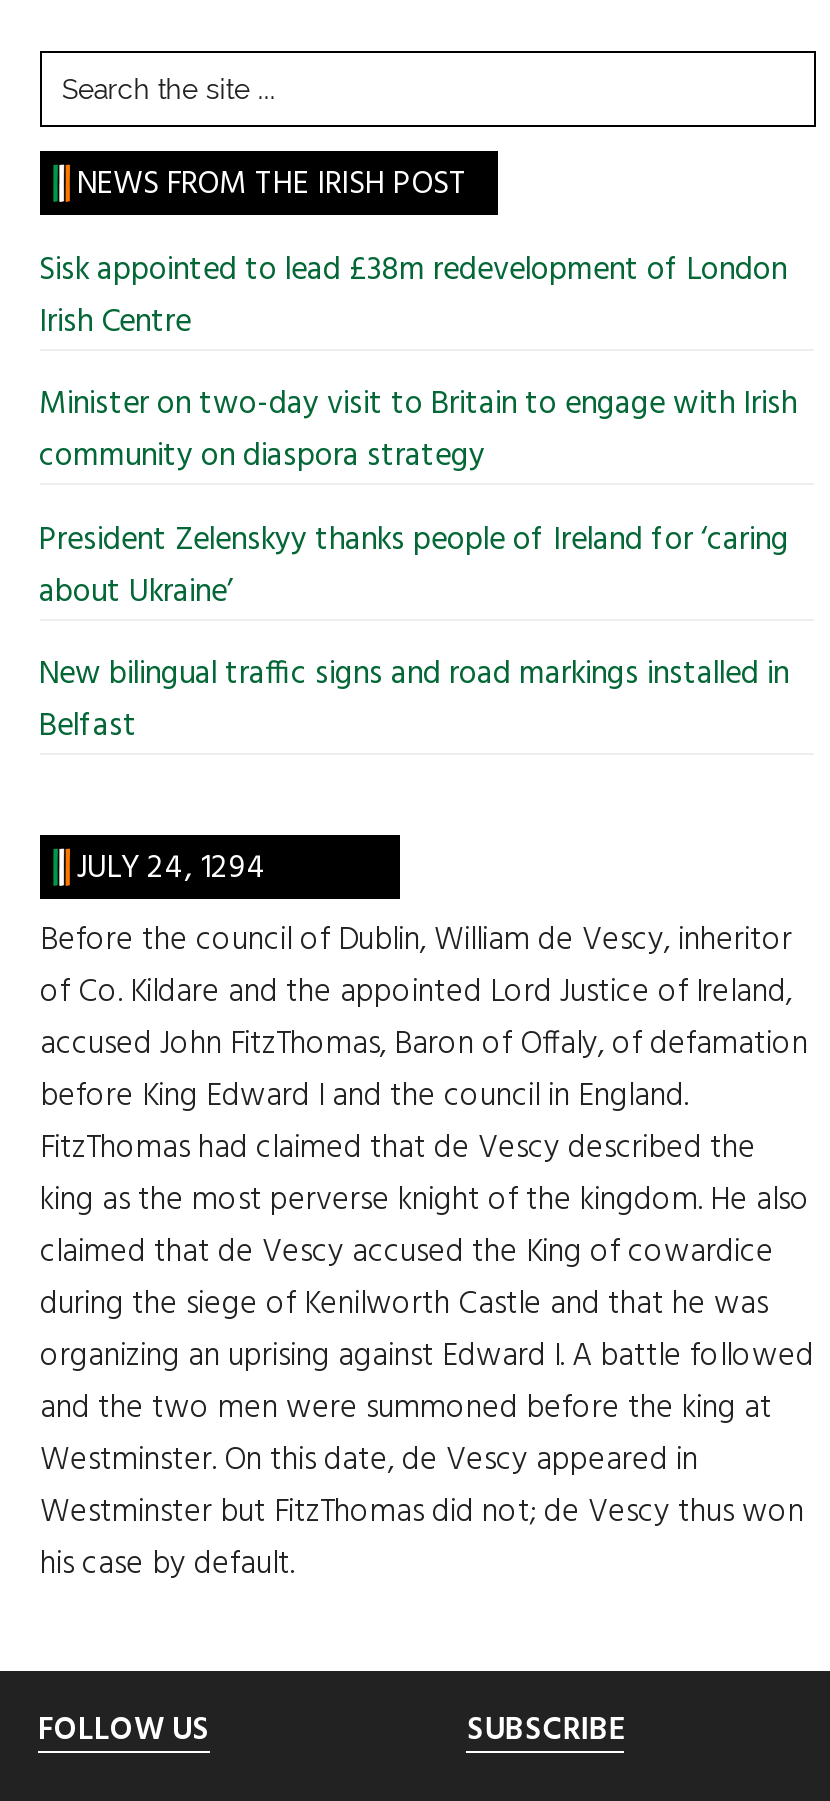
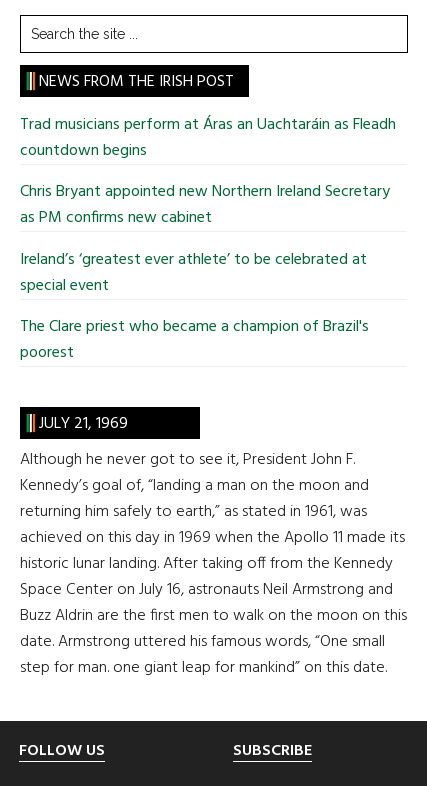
[39,245,787,349] Sisk appointed to lead £38m redevelopment of London | Irish Centre -> [19,112,395,164] Trad musicians perform at Áras an Uachtaráin as Fleadh | countdown begins
[39,380,797,484] Minister on two-day visit to Britain to engage with Irish | community on diaspora strategy -> [19,179,389,231] Chris Bryant appointed new Northern Ireland Secretary | as PM confirms new cabinet
[39,515,789,619] President Zelenskyy thanks people of Ireland for ‘caring | about Ukraine’ -> [19,247,366,299] Ireland’s ‘greatest ever athlete’ to be celebrated at | special event
[39,650,789,754] New bilingual traffic signs and road markings installed in | Belfast -> [19,314,368,366] The Clare priest who became a champion of Brazil's | poorest
[40,844,814,1592] JULY 24, 1294 | Before the council of Dublin, William de Vescy, inheritor | of Co. Kildare and the appointed Lord Justice of Ireland, | accused John FitzThomas, Baron of Offaly, of defamation | before King Edward I and the council in England. | FitzThomas had claimed that de Vescy described the | king as the most perverse knight of the kingdom. He also | claimed that de Vescy accused the King of cowardice | during the siege of Kenilworth Castle and that he was | organizing an uprising against Edward I. A battle followed | and the two men were summoned before the king at | Westminster. On this date, de Vescy appeared in | Westminster but FitzThomas did not; de Vescy thus won | his case by default. -> [20,411,407,681] JULY 21, 1969 | Although he never got to see it, President John F. | Kennedy’s goal of, “landing a man on the moon and | returning him safely to earth,” as stated in 1961, was | achieved on this day in 1969 when the Apollo 11 made its | historic lunar landing. After taking off from the Kennedy | Space Center on July 16, astronauts Neil Armstrong and | Buzz Aldrin are the first men to walk on the moon on this | date. Armstrong uttered his famous words, “One small | step for man. one giant leap for mankind” on this date.

